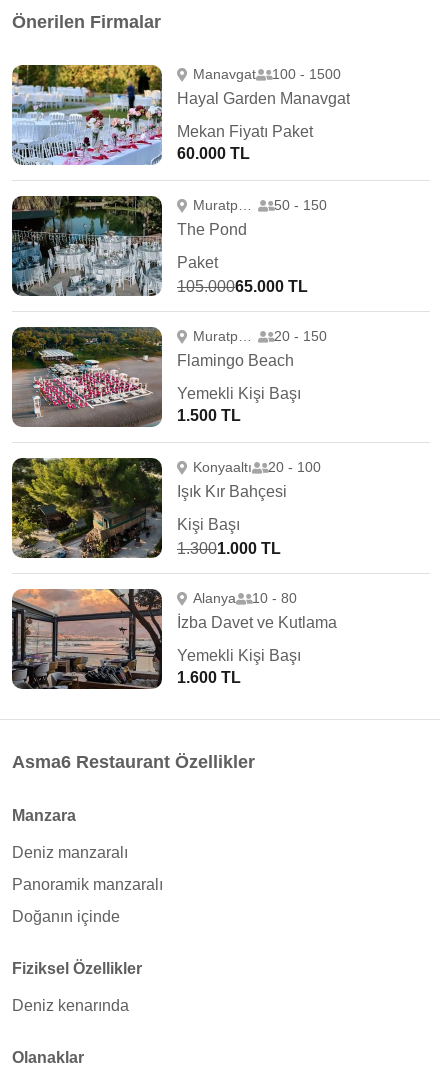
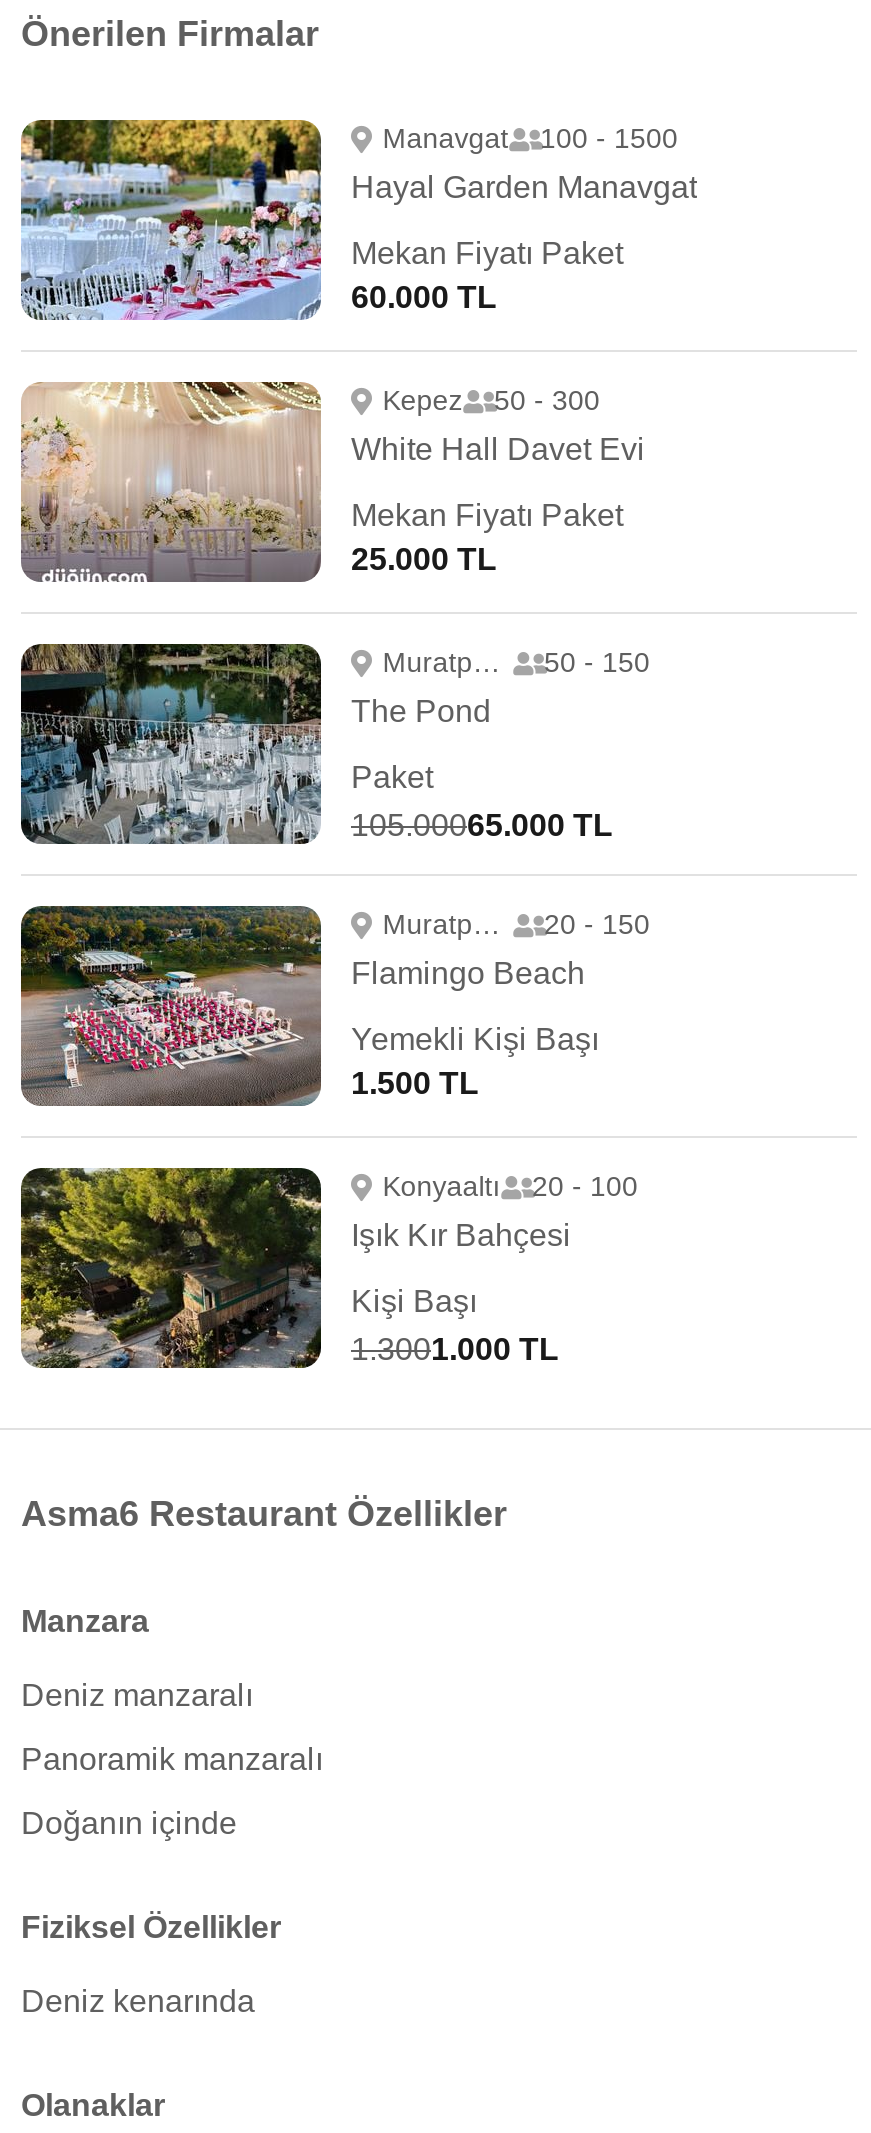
none -> [19,382,645,582] [image] | Kepez | 50 - 300 | White Hall Davet Evi | Mekan Fiyatı Paket | 25.000 TL
moved [10,194,326,533] -> [17,640,650,1318]: [image] | 50 - 150 | The Pond | ... | Işık Kır Bahçesi | Kişi Başı
[11,588,337,690] [image] | Alanya | 10 - 80 | İzba Davet ve Kutlama | Yemekli Kişi Başı | 1.600 TL -> none

